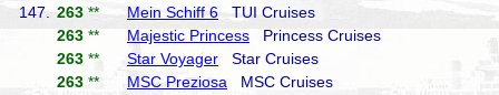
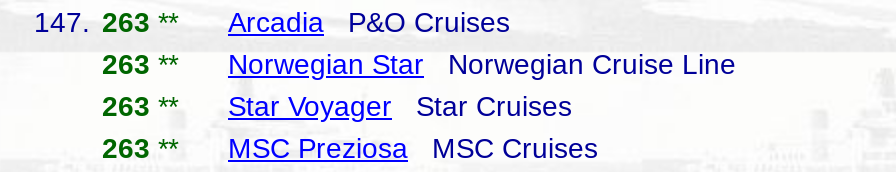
[127,3,315,21] Mein Schiff 6 TUI Cruises -> [228,6,510,38] Arcadia P&O Cruises
[127,27,381,44] Majestic Princess Princess Cruises -> [228,48,736,80] Norwegian Star Norwegian Cruise Line

